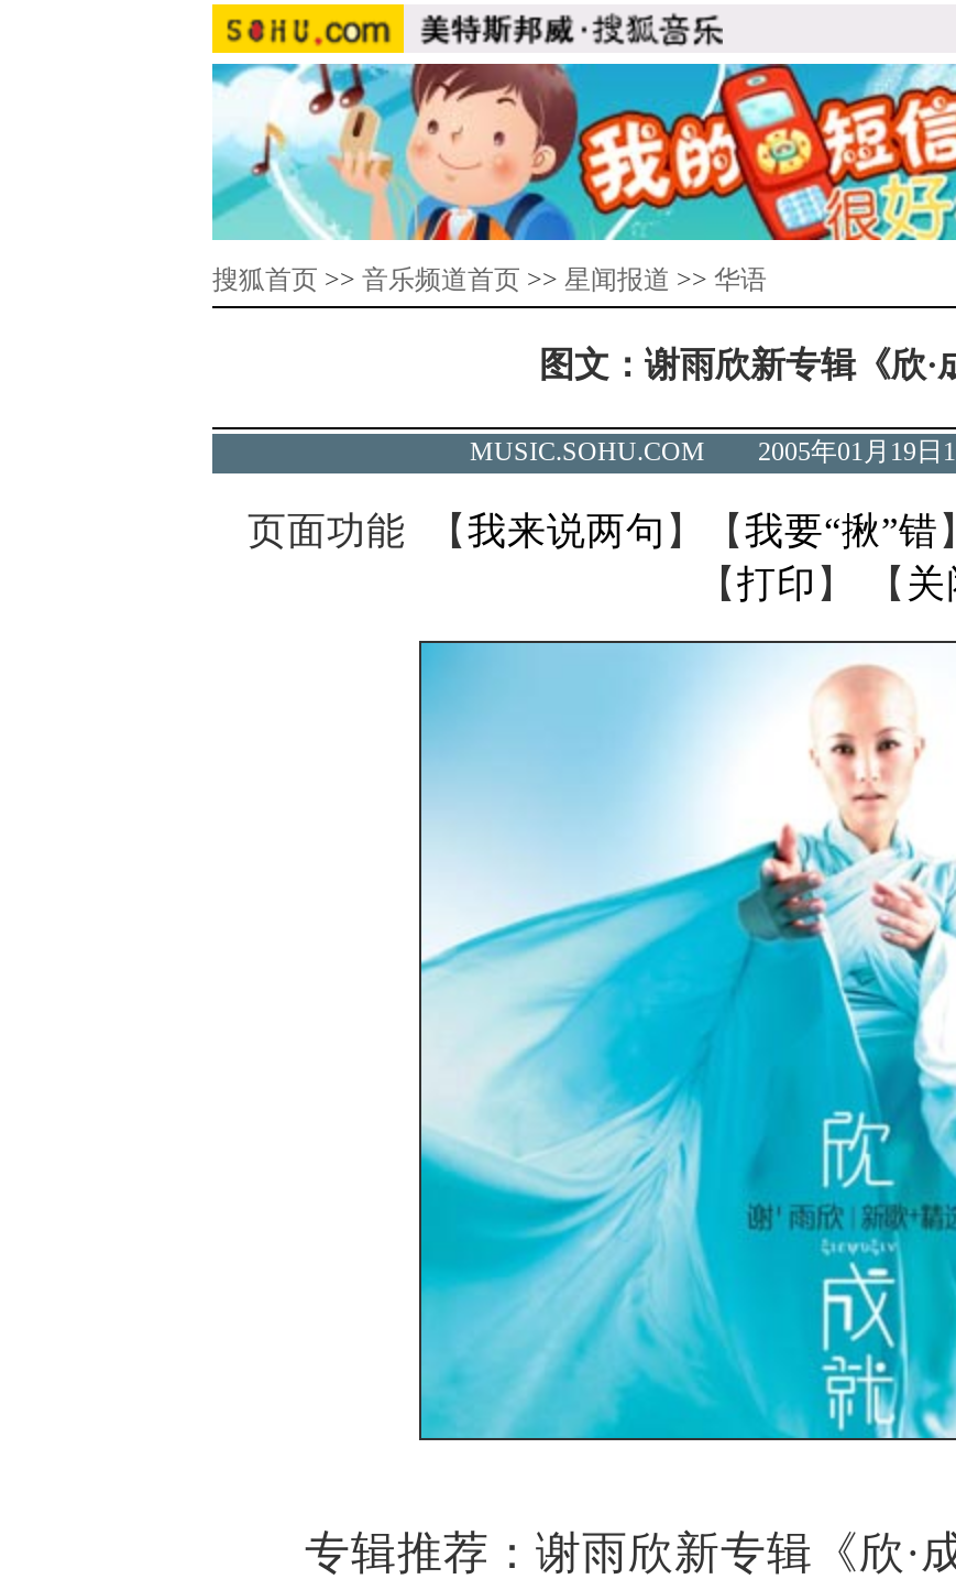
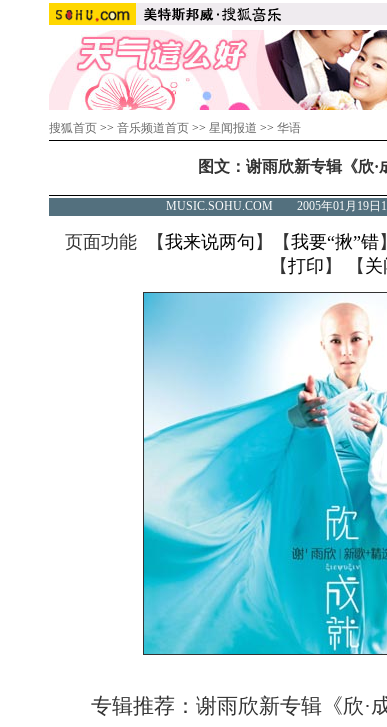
[210,62,949,242] [image] -> [49,29,384,111] [image]

